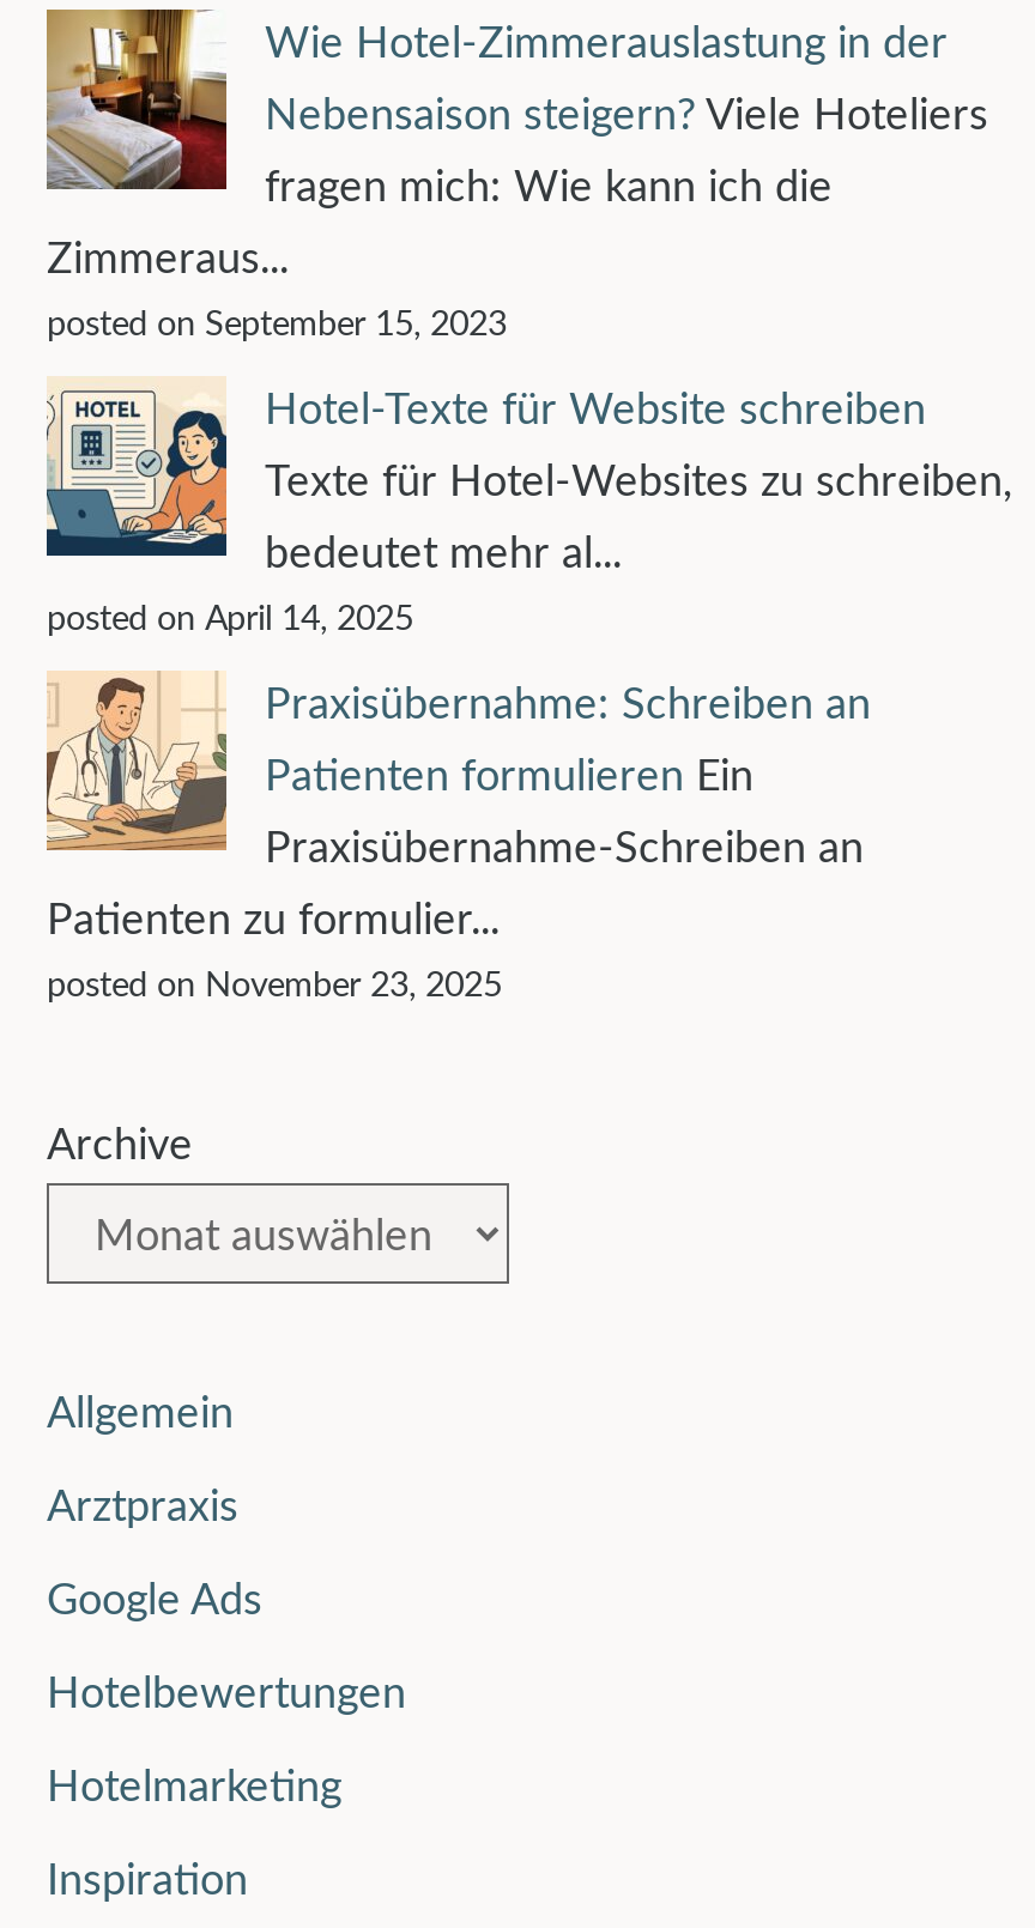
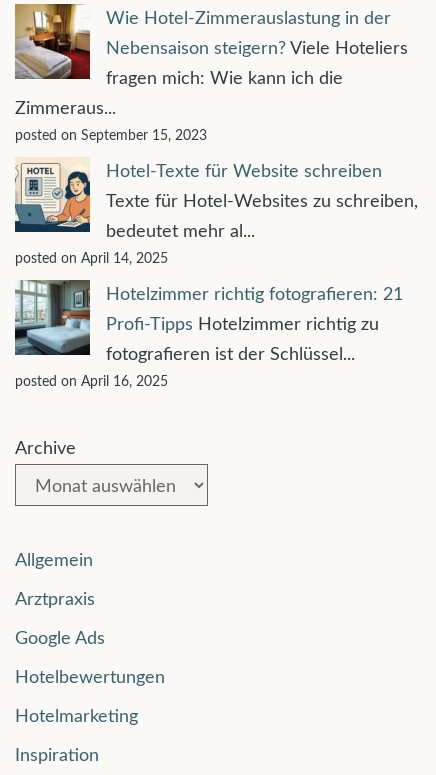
[44,671,871,1005] [image] | Praxisübernahme: Schreiben an | Patienten formulieren Ein | Praxisübernahme-Schreiben an | Patienten zu formulier... | posted on November 23, 2025 -> [14,279,403,389] [image] | Hotelzimmer richtig fotografieren: 21 | Profi-Tipps Hotelzimmer richtig zu | fotografieren ist der Schlüssel... | posted on April 16, 2025

